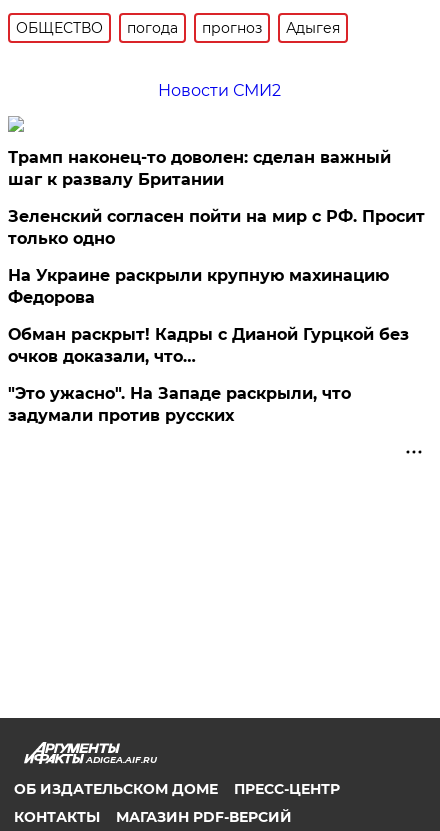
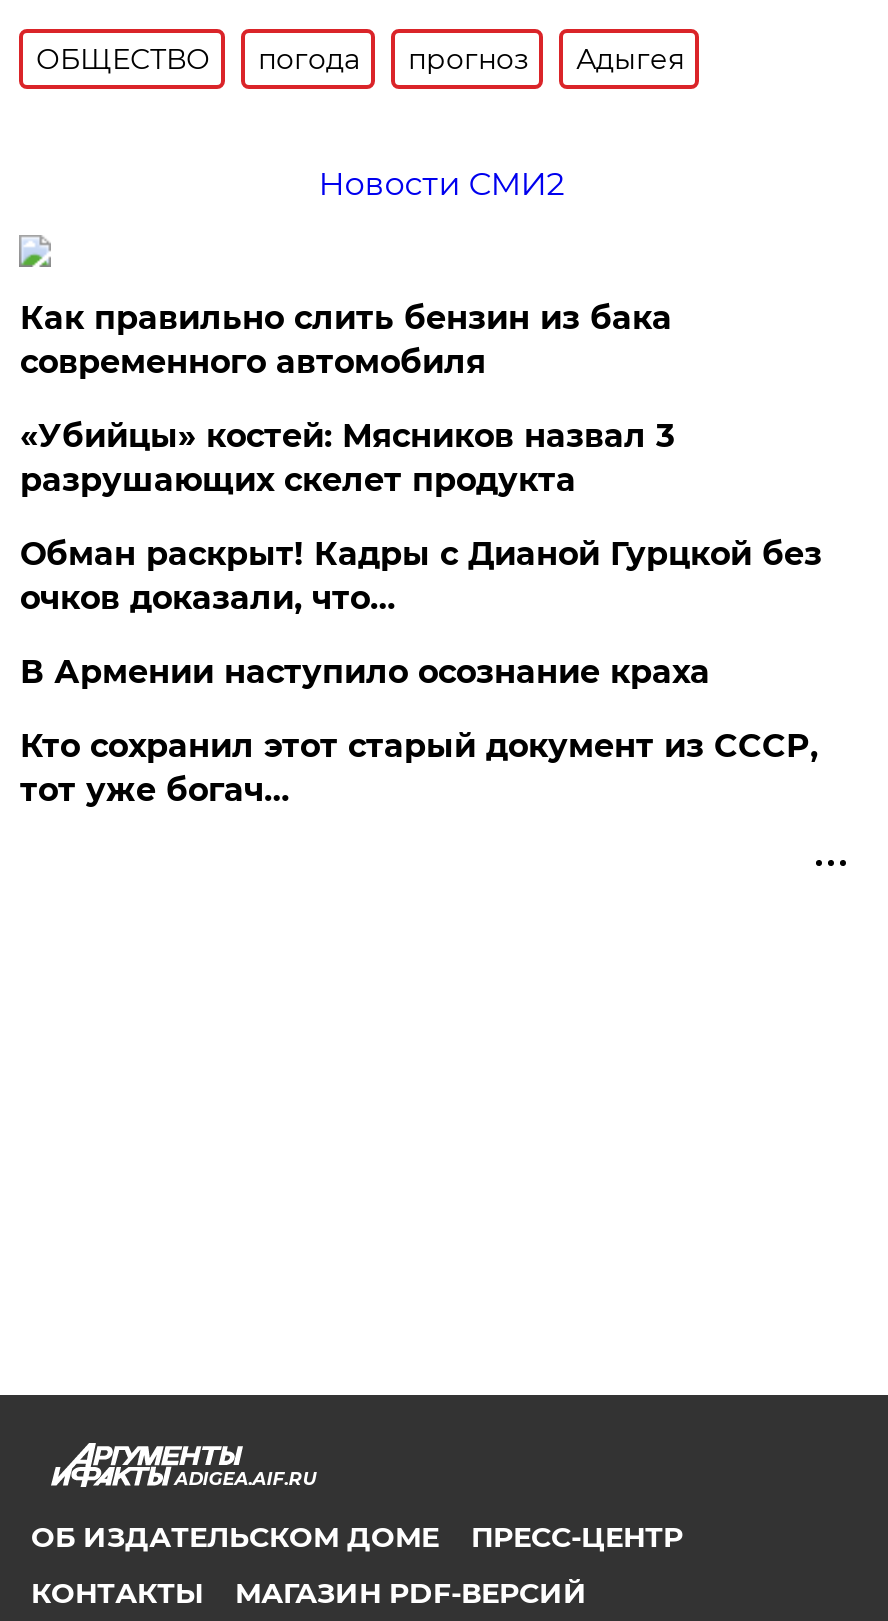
[8,148,425,307] Трамп наконец-то доволен: сделан важный | шаг к развалу Британии | Зеленский согласен пойти на мир с РФ. Просит | только одно | На Украине раскрыли крупную махинацию | Федорова -> [20,299,674,499] Как правильно слить бензин из бака | современного автомобиля | «Убийцы» костей: Мясников назвал 3 | разрушающих скелет продукта
moved [8,325,409,366] -> [20,535,822,617]: Обман раскрыт! Кадры с Дианой Гурцкой без | очков доказали, что…
[8,384,351,425] "Это ужасно". На Западе раскрыли, что | задумали против русских -> [20,653,818,809] В Армении наступило осознание краха | Кто сохранил этот старый документ из СССР, | тот уже богач…

